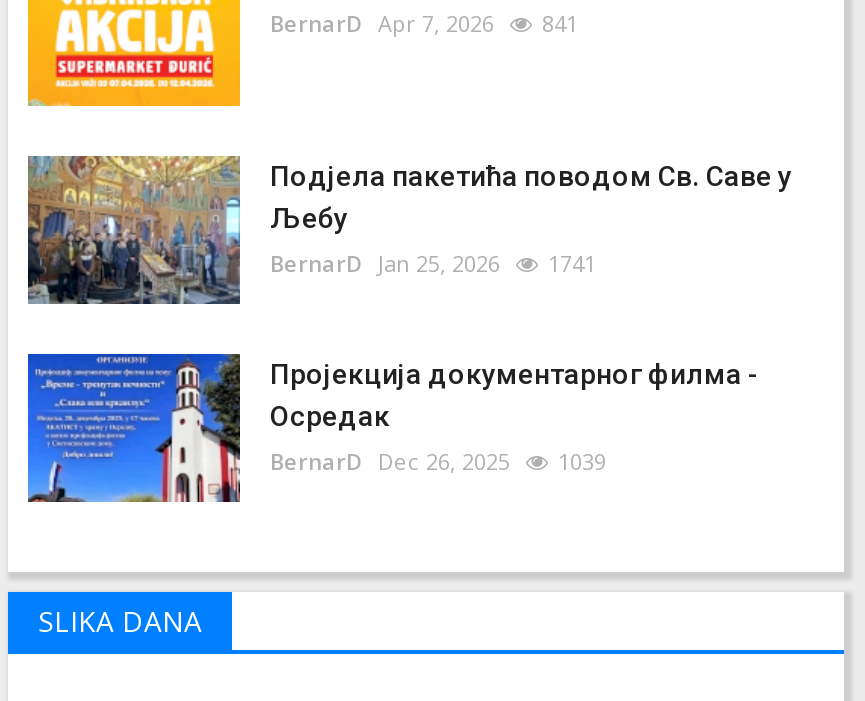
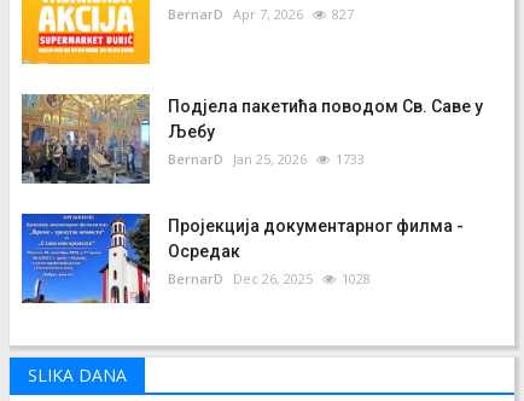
[270,8,578,38] BernarD Apr 7, 2026 841 -> [168,5,354,23] BernarD Apr 7, 2026 827
[270,248,596,278] BernarD Jan 25, 2026 1741 -> [168,150,365,168] BernarD Jan 25, 2026 1733
[270,446,606,476] BernarD Dec 26, 2025 1039 -> [168,269,371,288] BernarD Dec 26, 2025 1028

